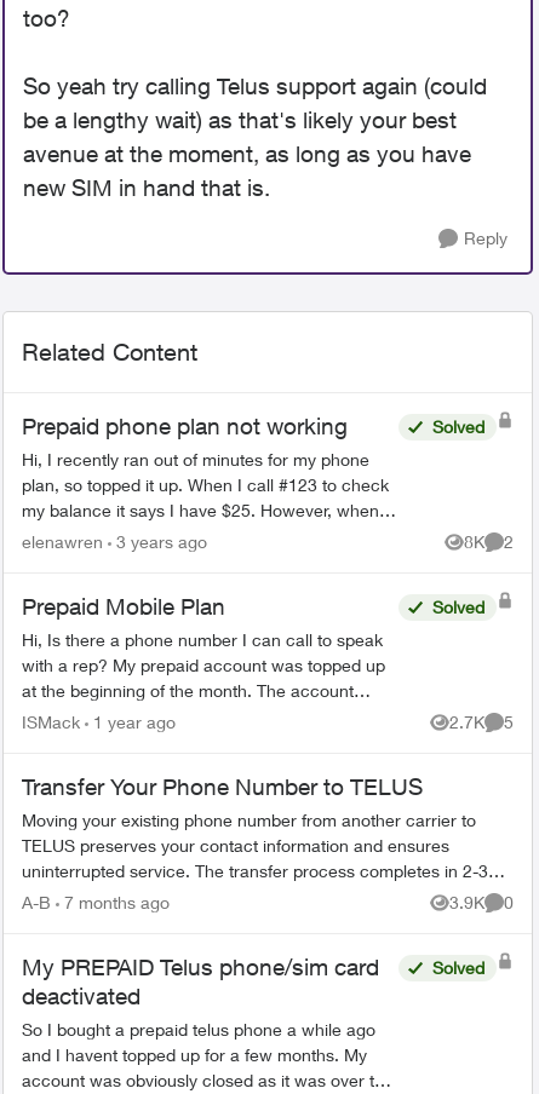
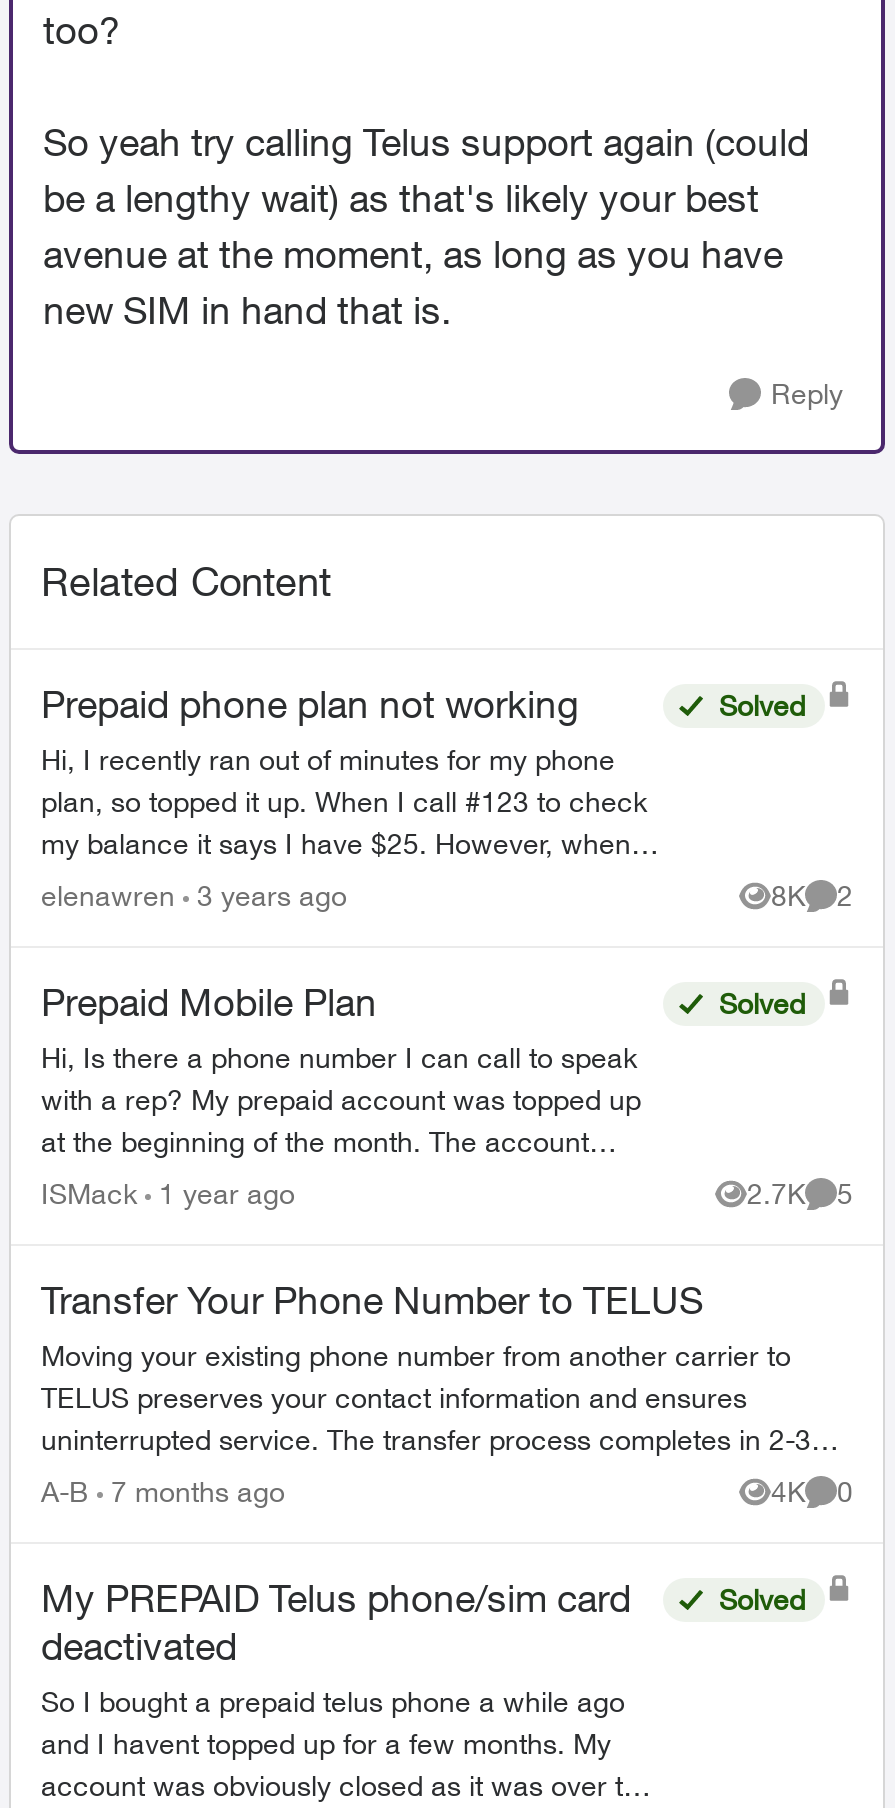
[449,892,514,912] 3.9K 0 -> [771,1474,853,1508] 4K 0

